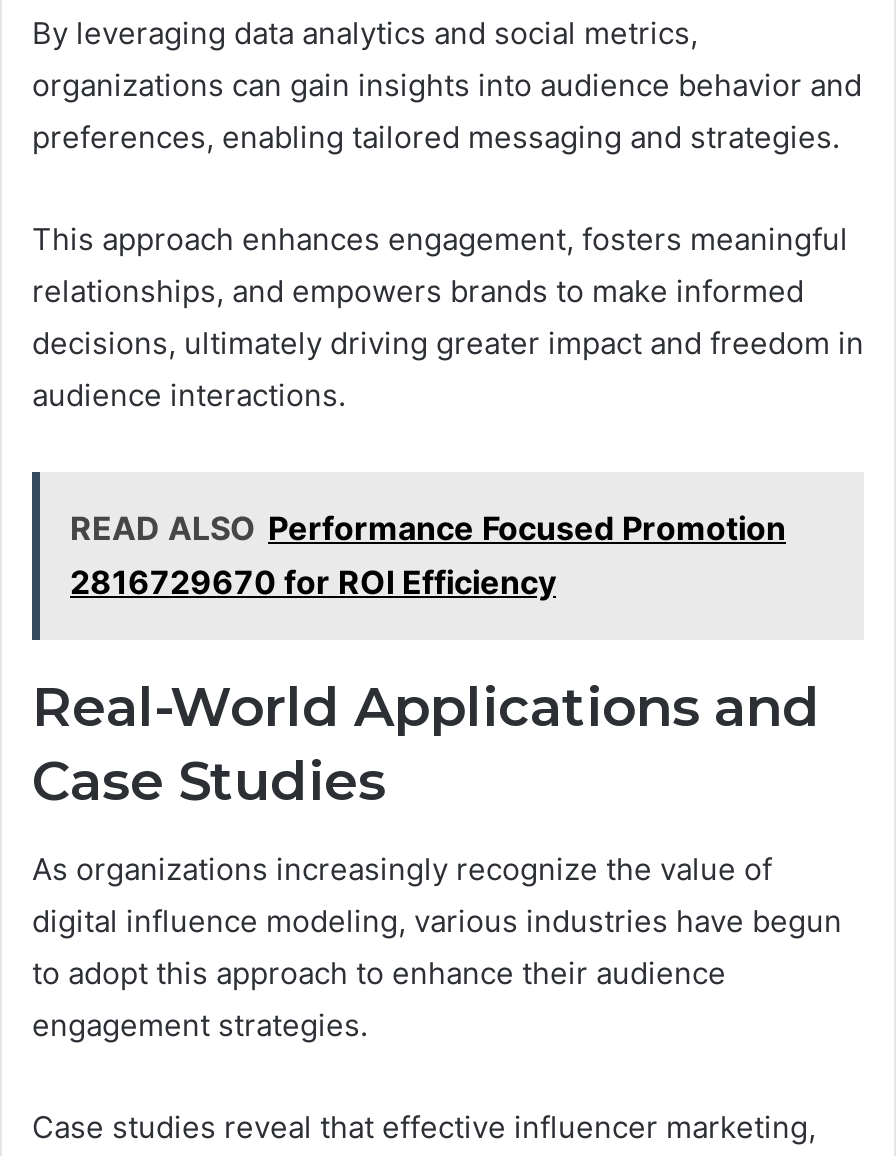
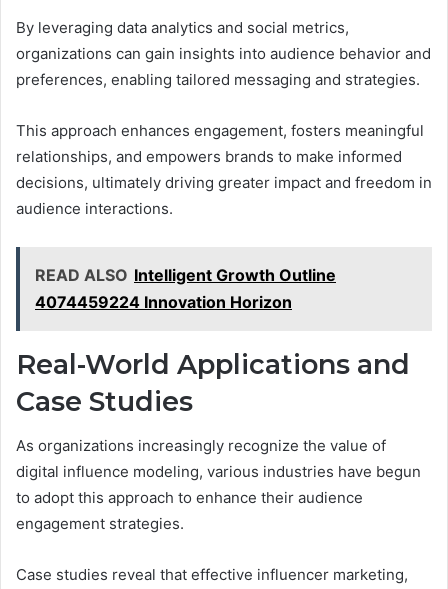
[70,508,786,602] READ ALSO Performance Focused Promotion | 2816729670 for ROI Efficiency -> [35,265,336,312] READ ALSO Intelligent Growth Outline | 4074459224 Innovation Horizon

